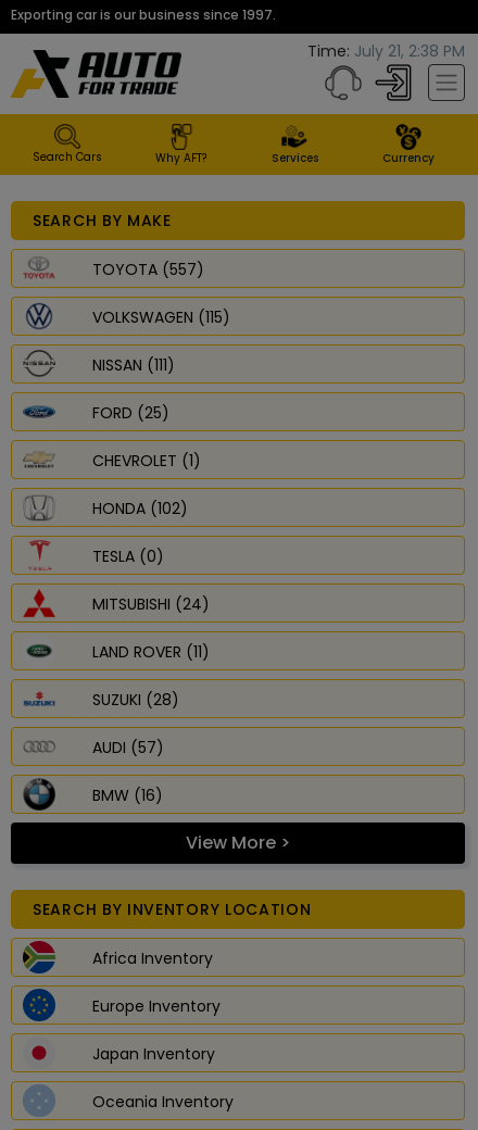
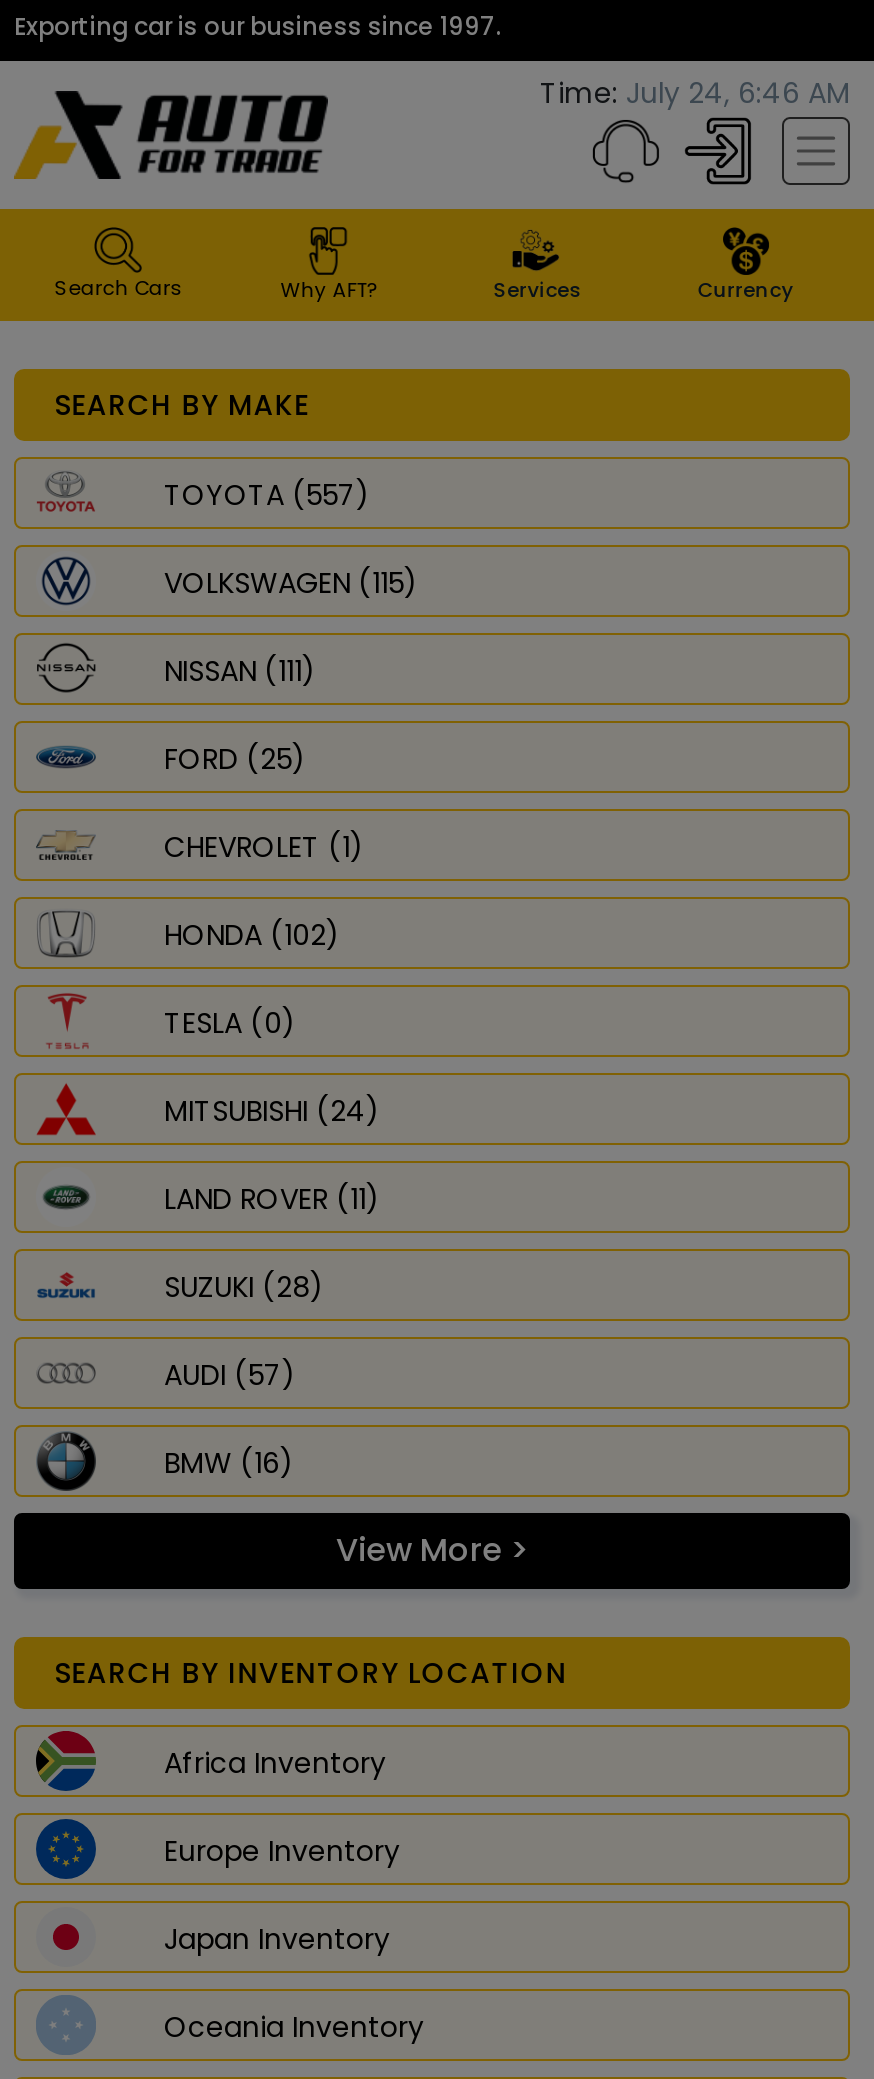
[307,40,465,62] Time: July 21, 2:38 PM -> [540,73,850,113] Time: July 24, 6:46 AM

